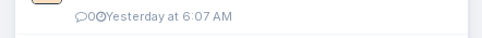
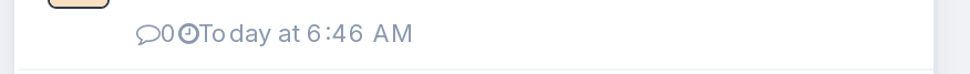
[106,9,232,24] Yesterday at 6:07 AM -> [198,18,413,49] Today at 6:46 AM

